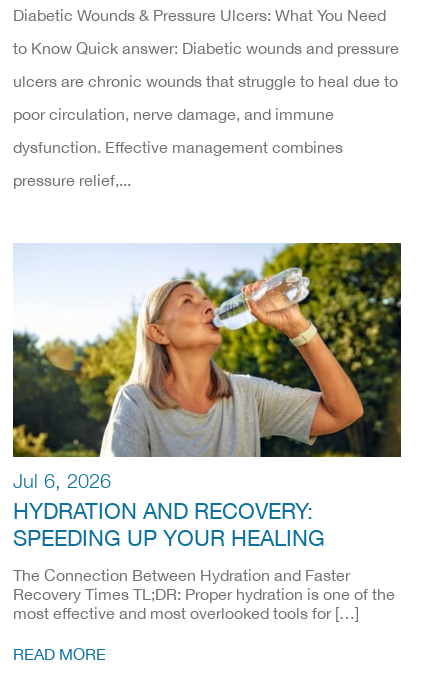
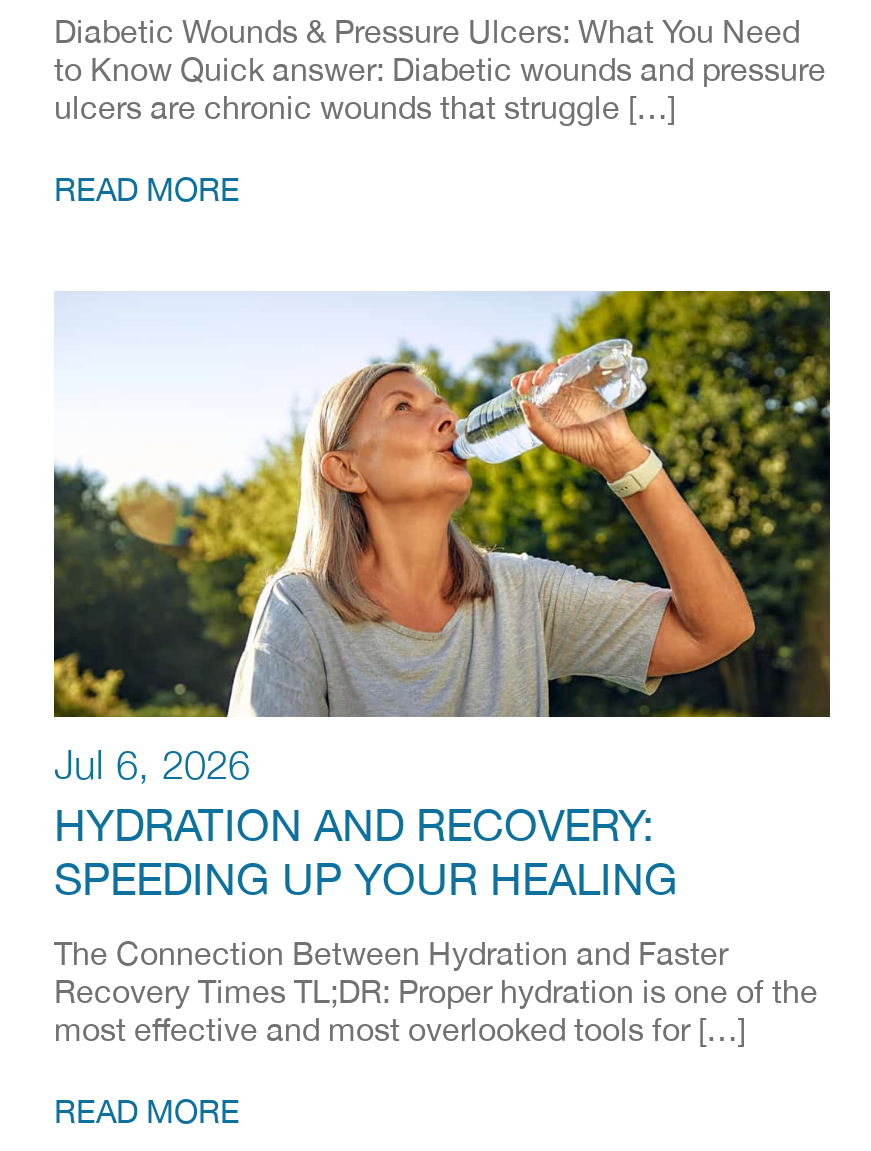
[13,70,398,194] ulcers are chronic wounds that struggle to heal due to | poor circulation, nerve damage, and immune | dysfunction. Effective management combines | pressure relief,... -> [54,85,676,217] ulcers are chronic wounds that struggle […] | READ MORE

